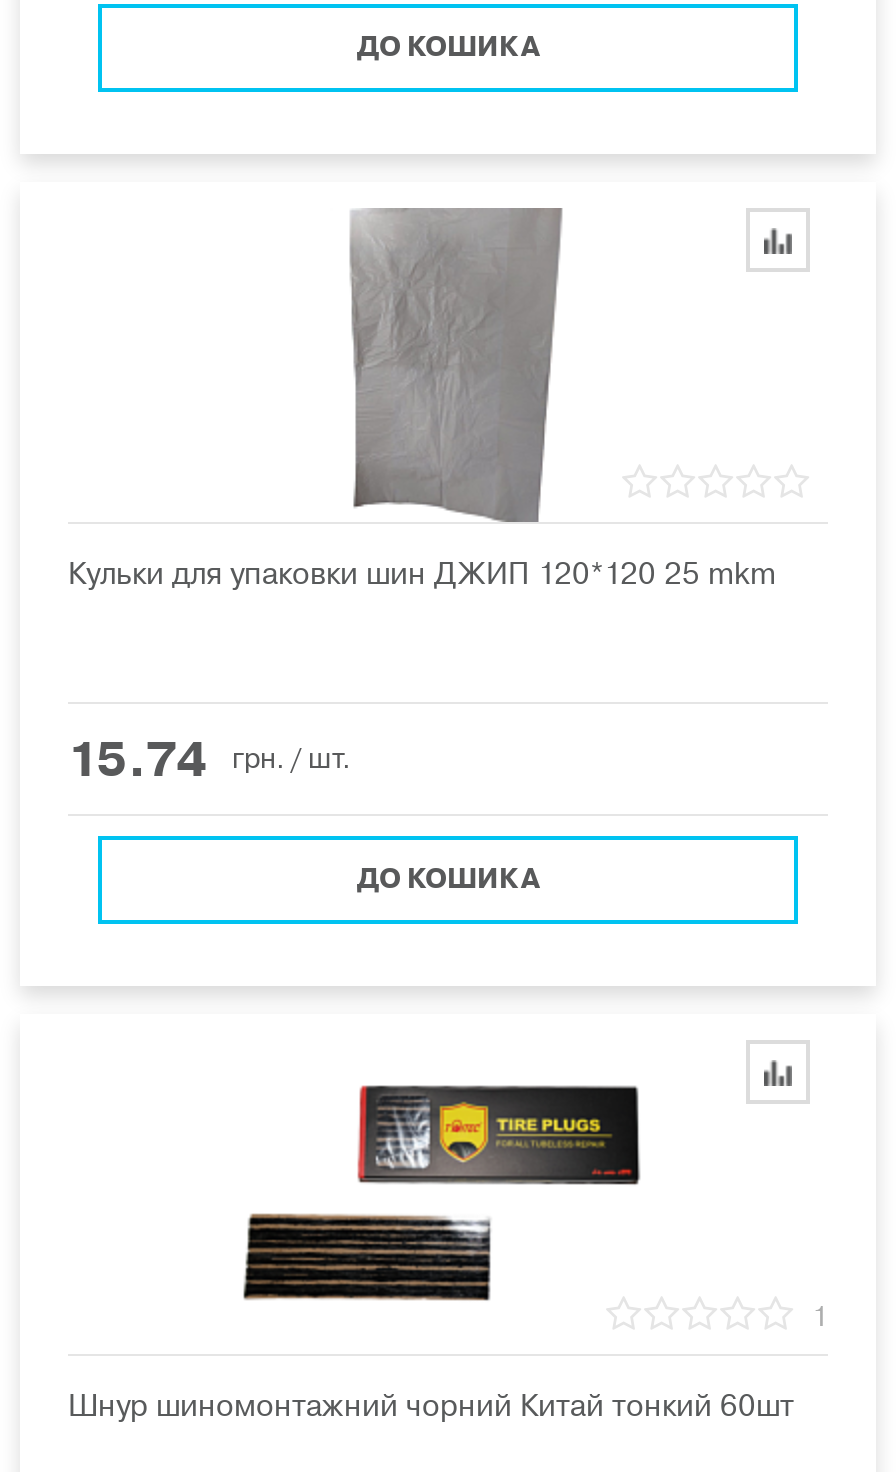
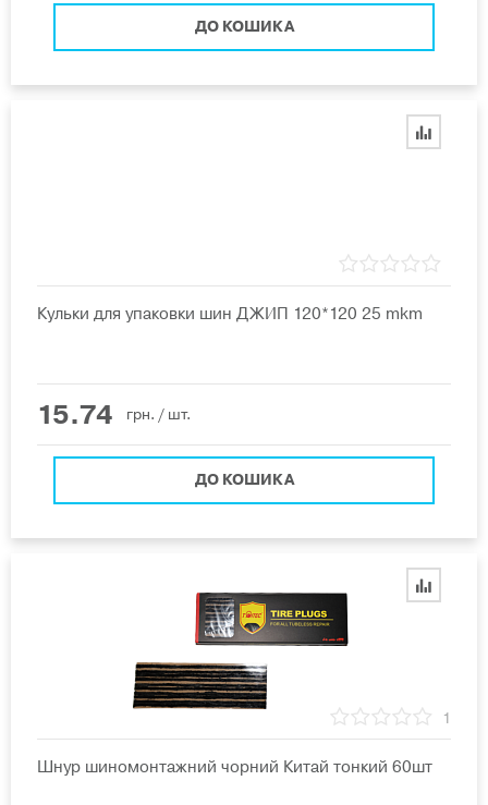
[348,206,564,524] [image] -> none

